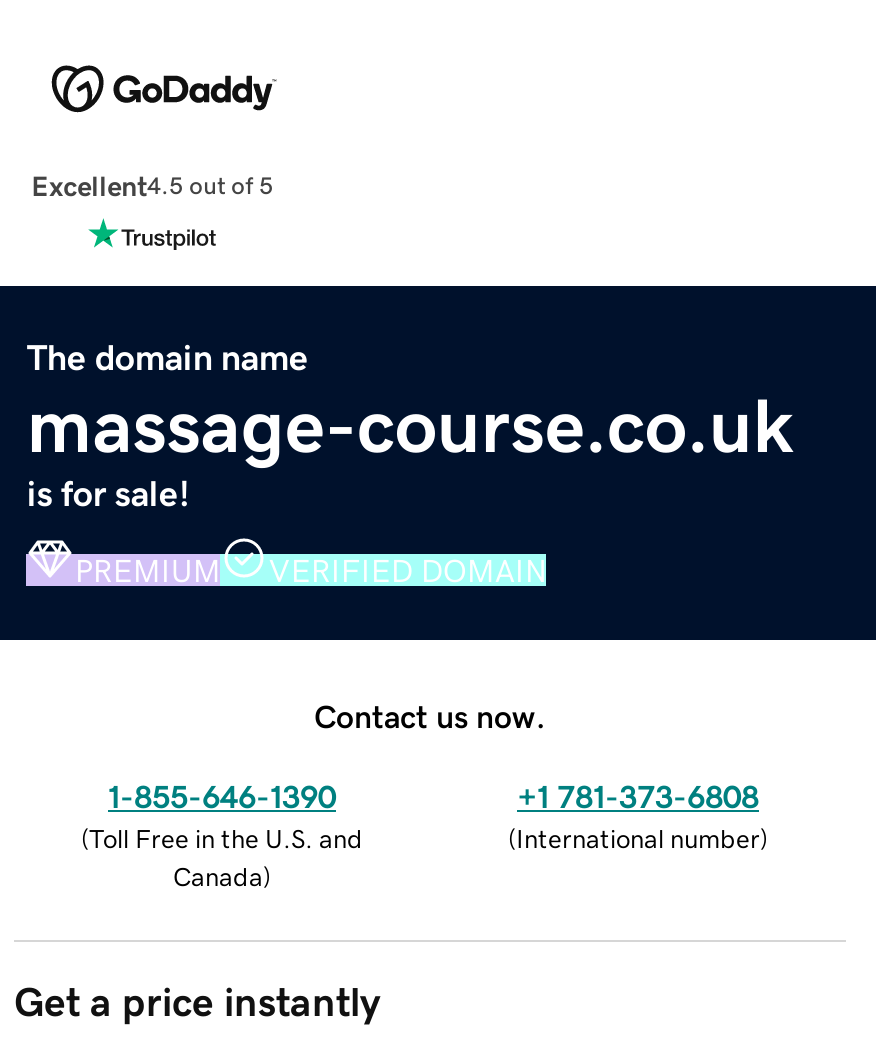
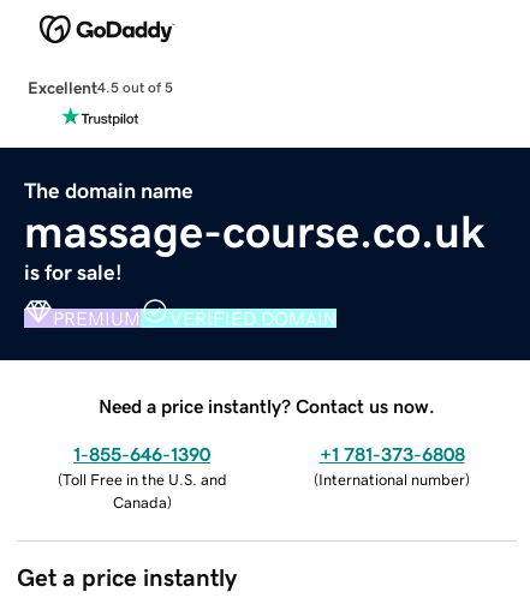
[314,699,546,731] Contact us now. -> [99,396,435,415] Need a price instantly? Contact us now.

